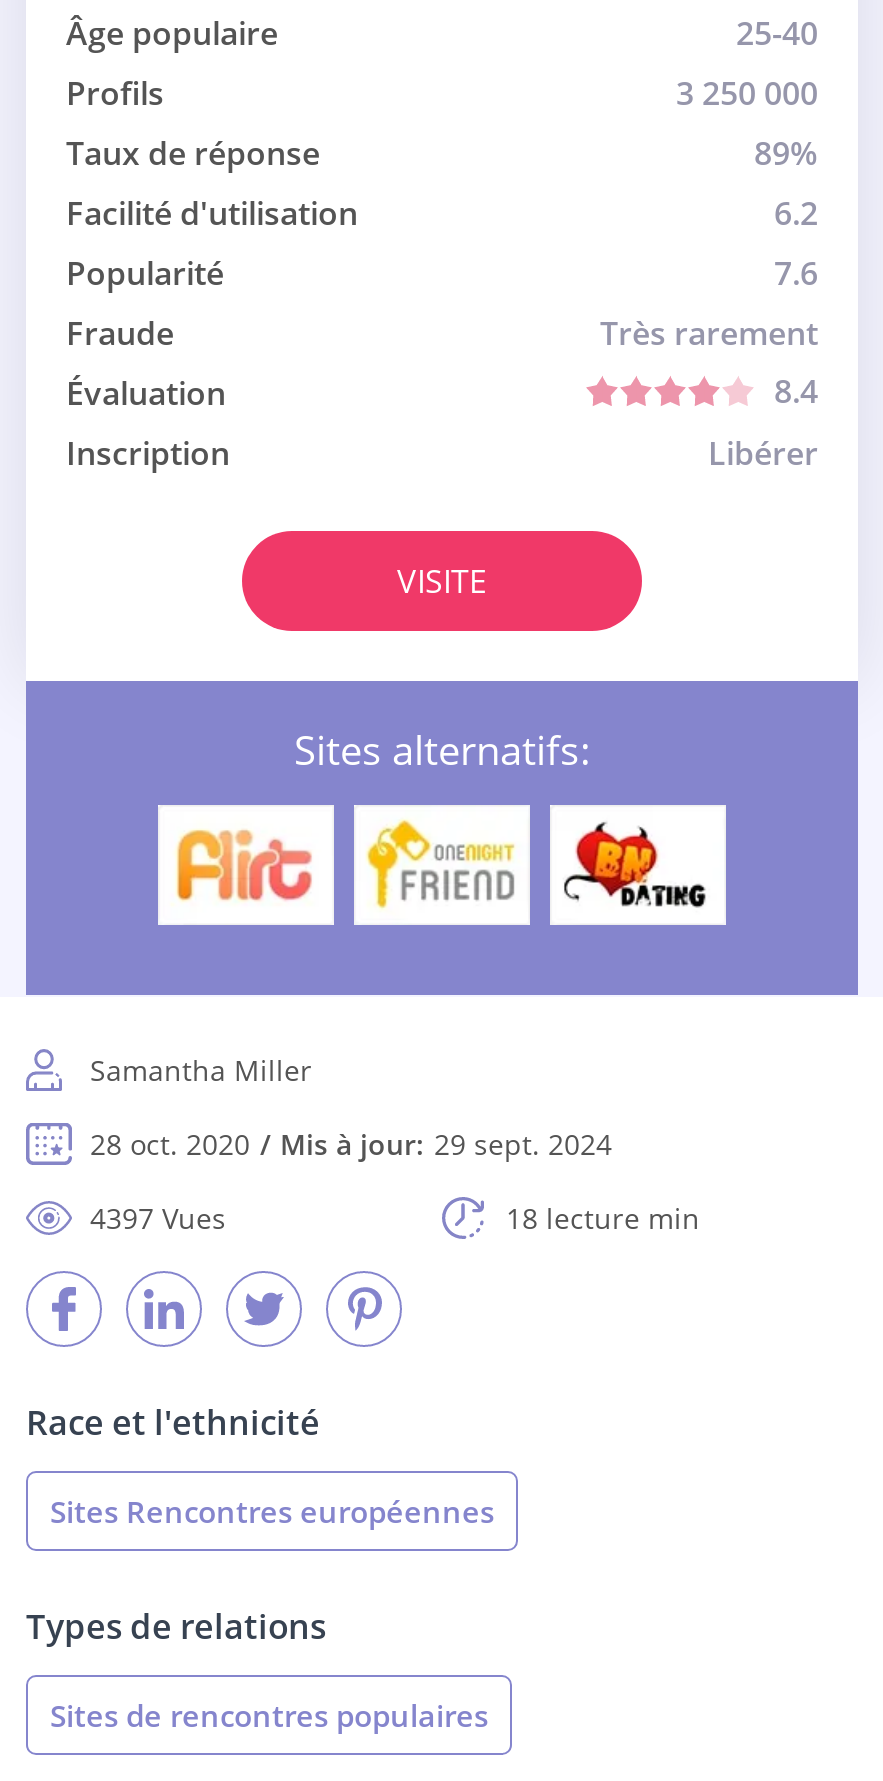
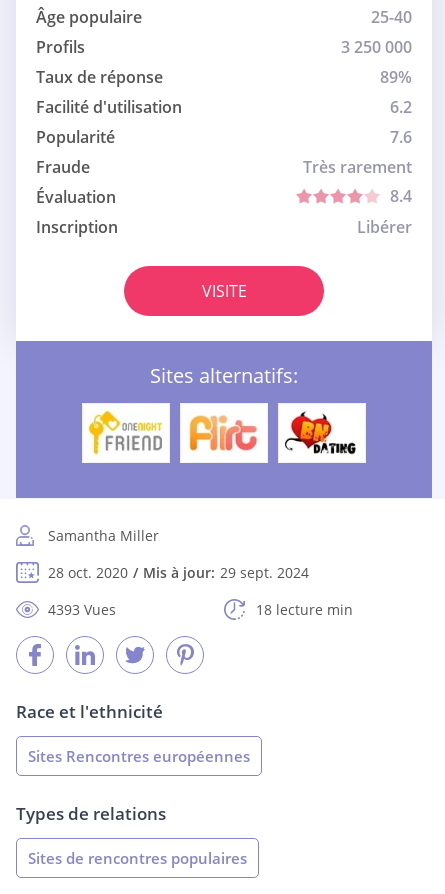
[172,821,318,907] [image] -> [88,410,163,456] [image]
[366,819,516,911] [image] -> [187,411,260,454] [image]
[90,1199,226,1237] 4397 Vues -> [48,600,116,619] 4393 Vues

